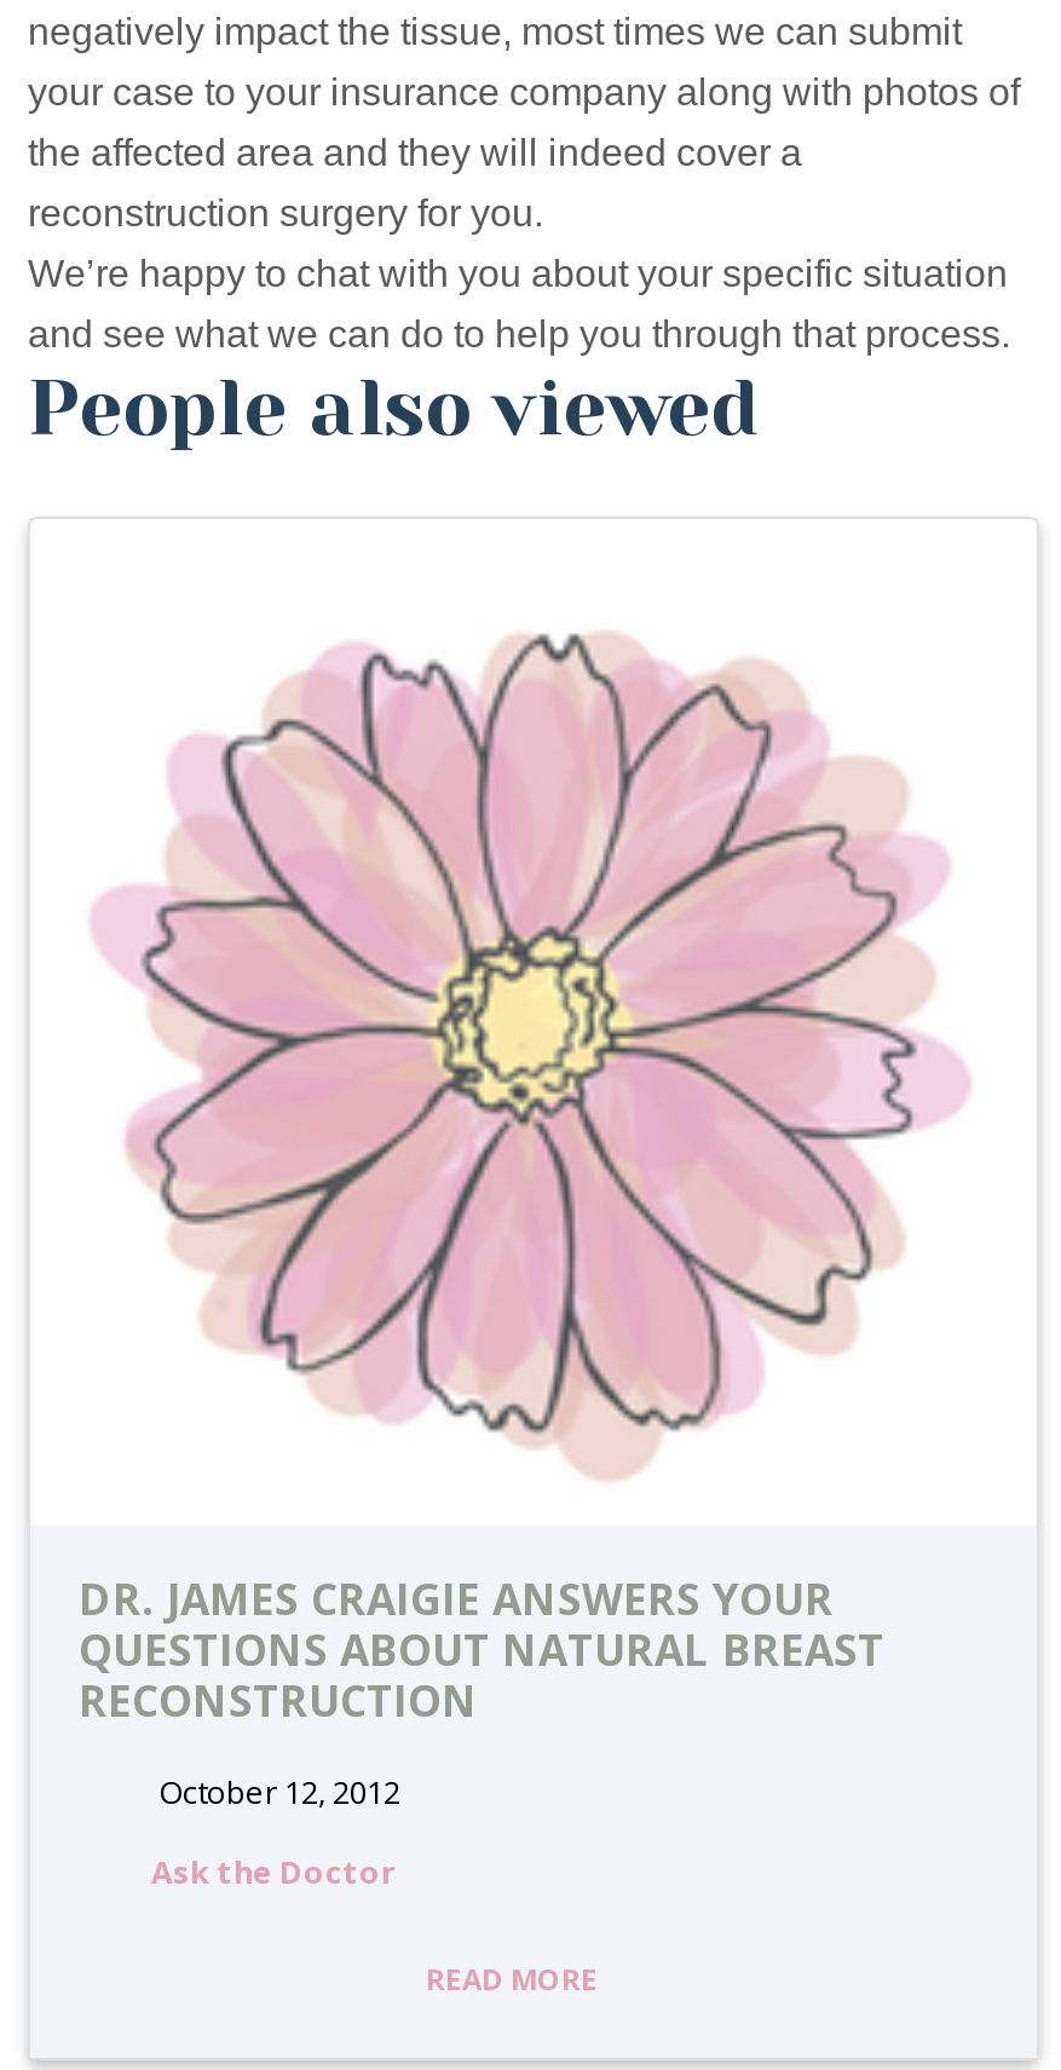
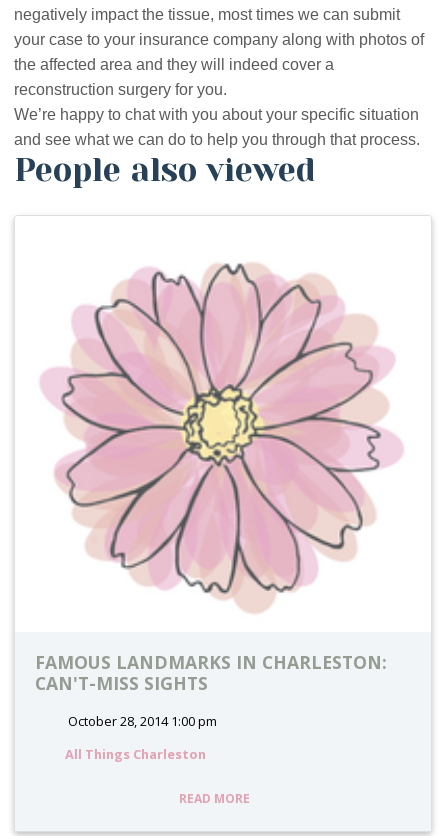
[79,1569,884,1729] DR. JAMES CRAIGIE ANSWERS YOUR | QUESTIONS ABOUT NATURAL BREAST | RECONSTRUCTION -> [35,650,387,695] FAMOUS LANDMARKS IN CHARLESTON: | CAN'T-MISS SIGHTS
[151,1770,400,1814] October 12, 2012 -> [65,712,217,730] October 28, 2014 1:00 pm
[151,1850,396,1893] Ask the Doctor -> [65,745,206,763] All Things Charleston

